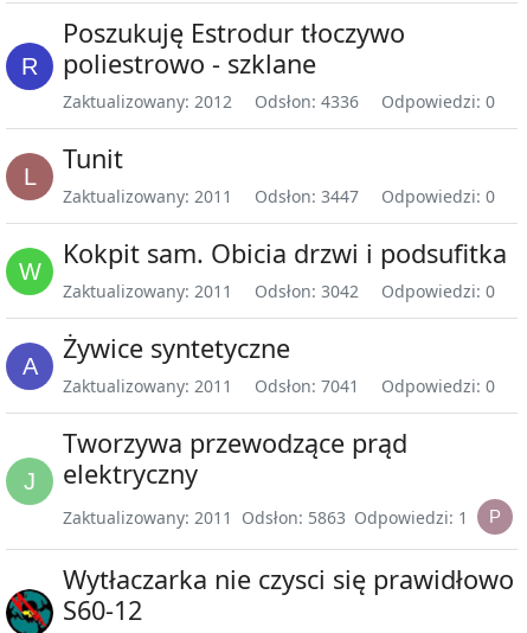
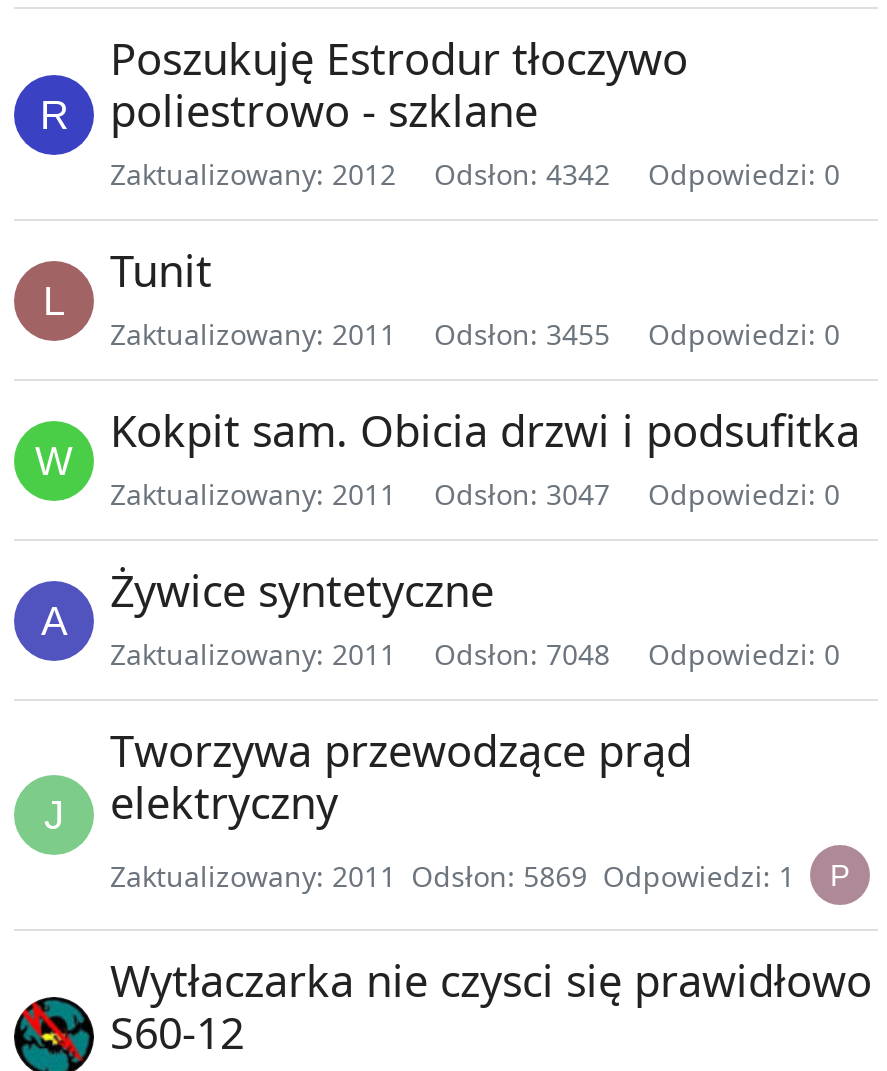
[63,90,495,113] Zaktualizowany: 2012 Odsłon: 4336 Odpowiedzi: 0 -> [110,155,840,193] Zaktualizowany: 2012 Odsłon: 4342 Odpowiedzi: 0
[63,185,495,207] Zaktualizowany: 2011 Odsłon: 3447 Odpowiedzi: 0 -> [110,315,840,353] Zaktualizowany: 2011 Odsłon: 3455 Odpowiedzi: 0
[63,280,495,302] Zaktualizowany: 2011 Odsłon: 3042 Odpowiedzi: 0 -> [110,475,840,513] Zaktualizowany: 2011 Odsłon: 3047 Odpowiedzi: 0
[63,375,495,397] Zaktualizowany: 2011 Odsłon: 7041 Odpowiedzi: 0 -> [110,635,840,673] Zaktualizowany: 2011 Odsłon: 7048 Odpowiedzi: 0
[63,506,468,528] Zaktualizowany: 2011 Odsłon: 5863 Odpowiedzi: 1 -> [110,856,795,894] Zaktualizowany: 2011 Odsłon: 5869 Odpowiedzi: 1

